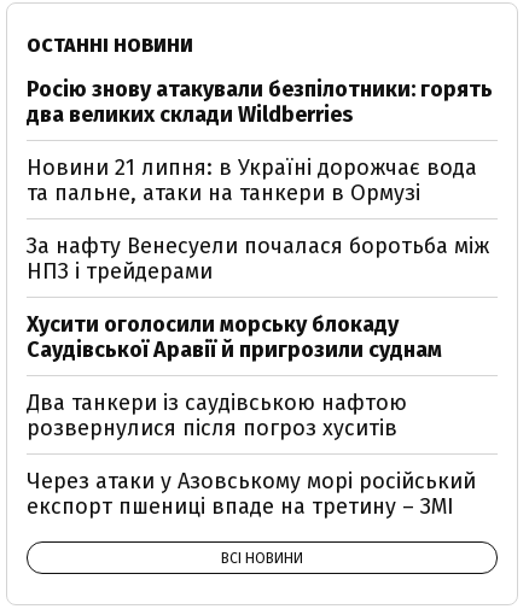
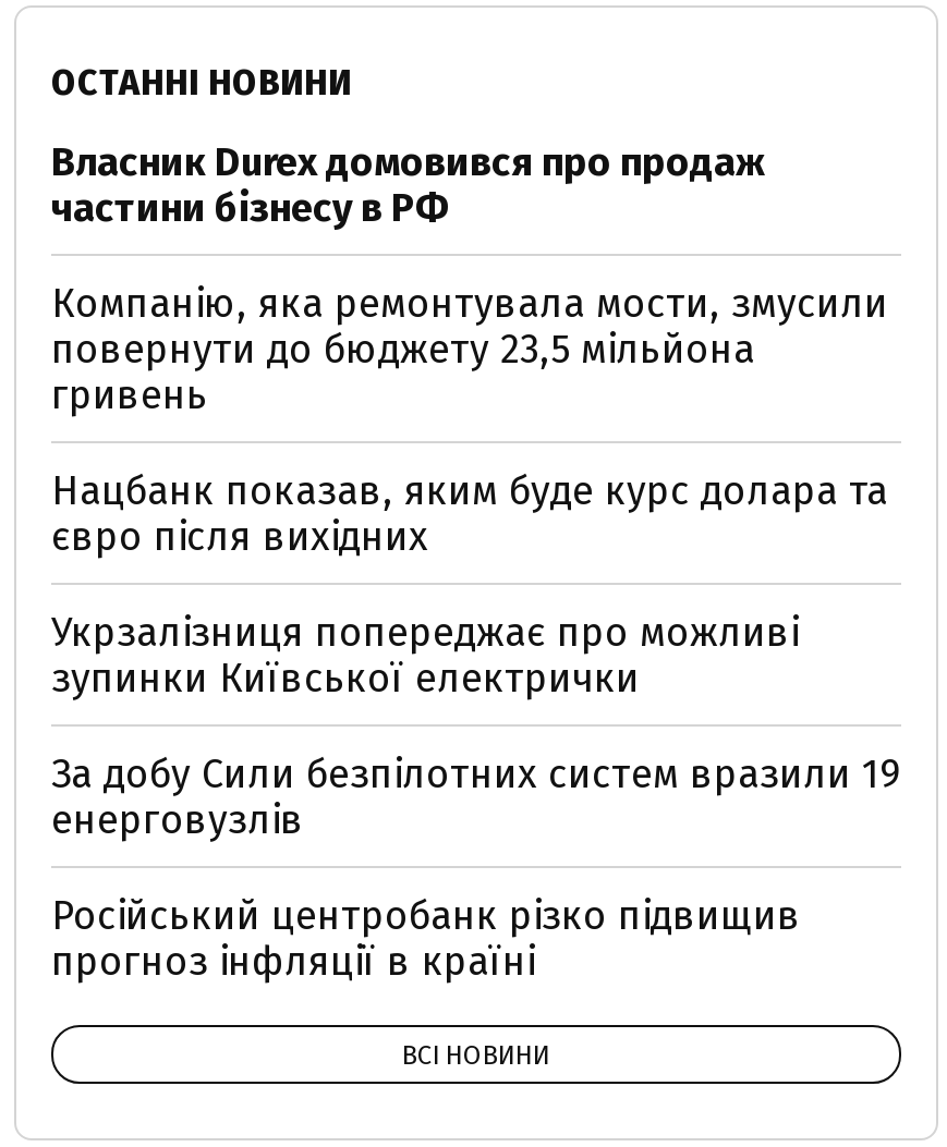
[27,76,493,128] Росію знову атакували безпілотники: горять | два великих склади Wildberries -> [51,138,768,232] Власник Durex домовився про продаж | частини бізнесу в РФ
[27,154,477,206] Новини 21 липня: в Україні дорожчає вода | та пальне, атаки на танкери в Ормузі -> [51,280,888,419] Компанію, яка ремонтувала мости, змусили | повернути до бюджету 23,5 мільйона | гривень
[27,233,489,285] За нафту Венесуели почалася боротьба між | НПЗ і трейдерами -> [51,467,888,561] Нацбанк показав, яким буде курс долара та | євро після вихідних
[27,311,442,363] Хусити оголосили морську блокаду | Саудівської Аравії й пригрозили суднам -> [51,609,799,703] Укрзалізниця попереджає про можливі | зупинки Київської електрички
[27,390,407,441] Два танкери із саудівською нафтою | розвернулися після погроз хуситів -> [51,751,901,844] За добу Сили безпілотних систем вразили 19 | енерговузлів
[27,468,476,520] Через атаки у Азовському морі російський | експорт пшениці впаде на третину – ЗМІ -> [51,892,801,986] Російський центробанк різко підвищив | прогноз інфляції в країні

